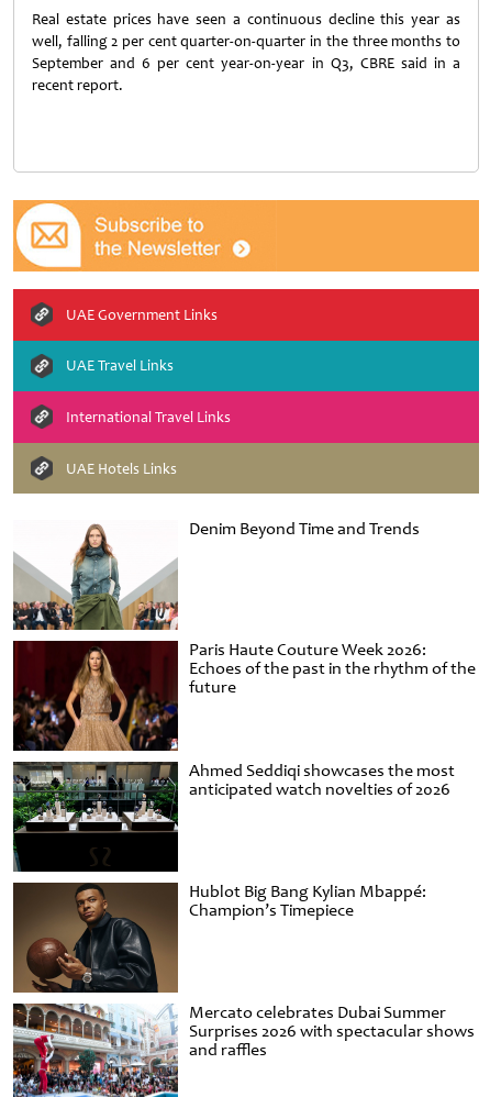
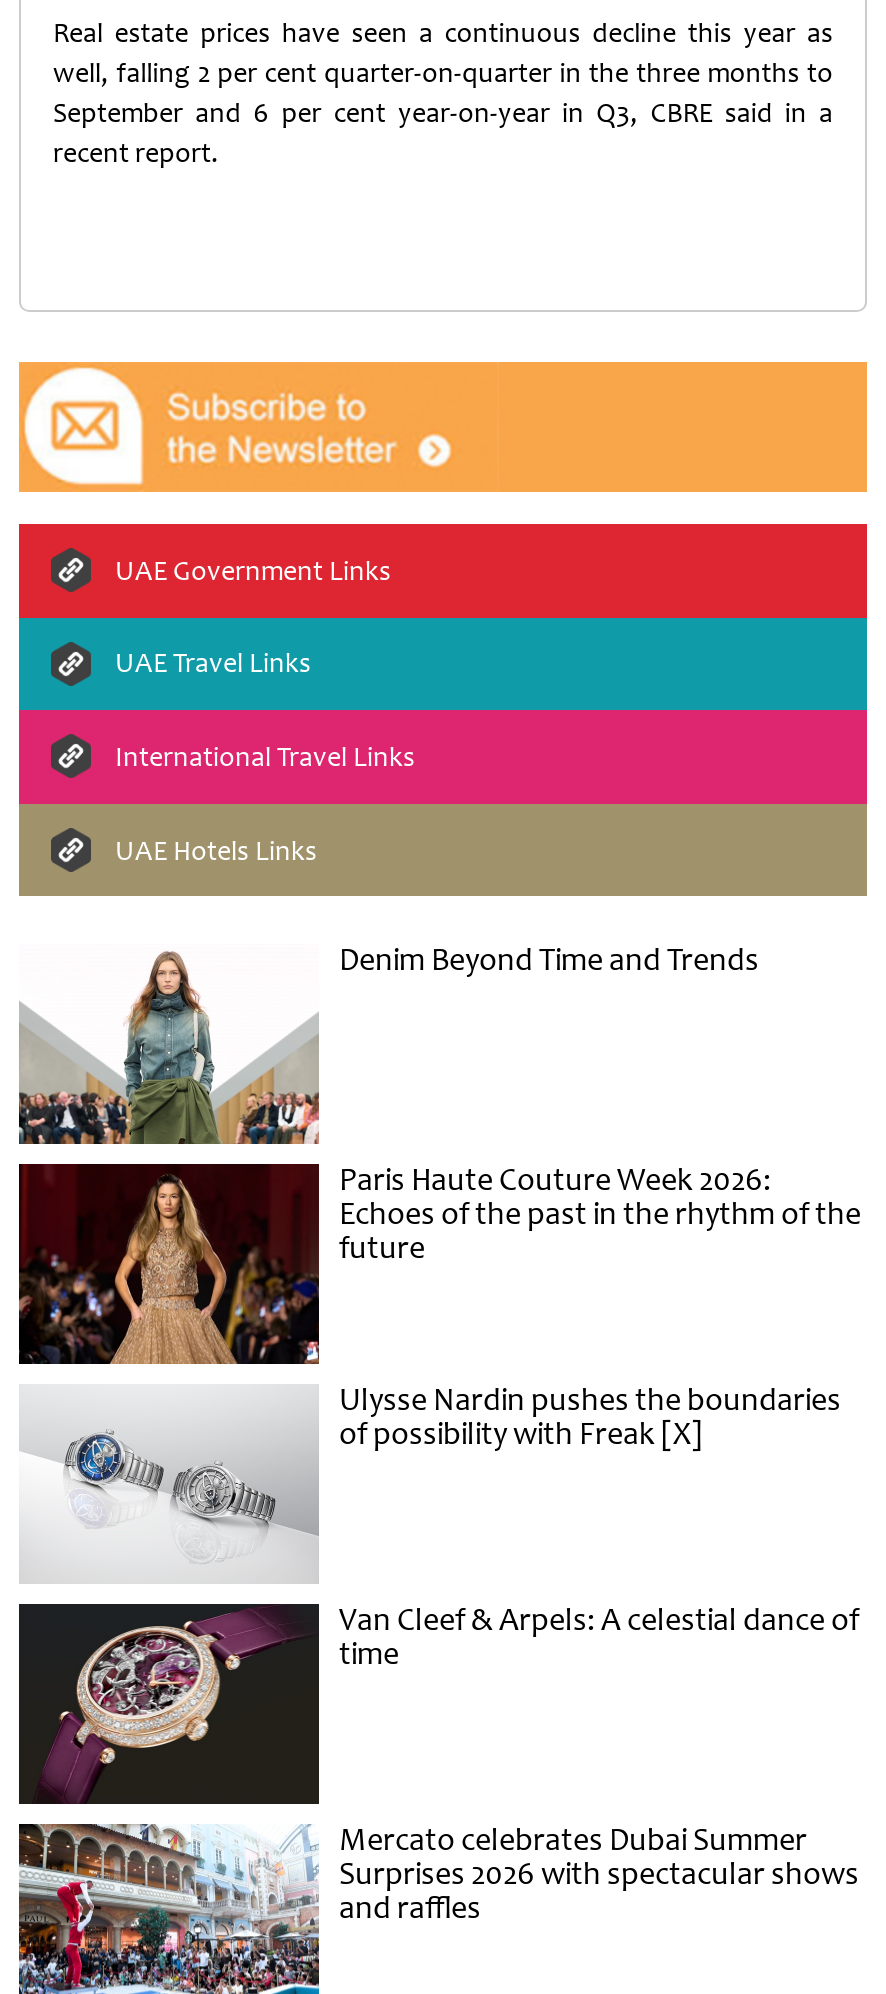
[12,760,455,873] [image] | Ahmed Seddiqi showcases the most | anticipated watch novelties of 2026 -> [19,1381,841,1584] [image] | Ulysse Nardin pushes the boundaries | of possibility with Freak [X]
[13,881,426,994] [image] | Hublot Big Bang Kylian Mbappé: | Champion’s Timepiece -> [19,1601,859,1806] [image] | Van Cleef & Arpels: A celestial dance of | time

